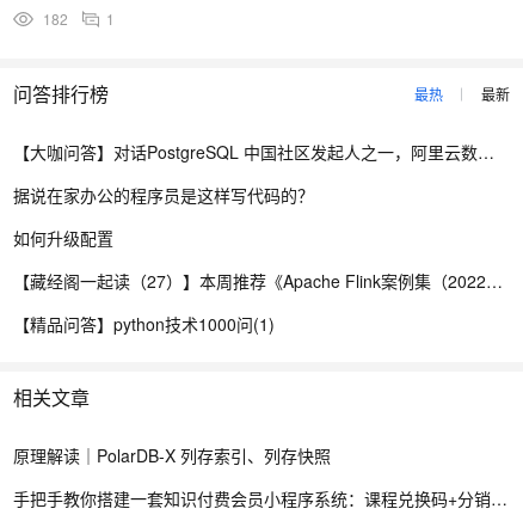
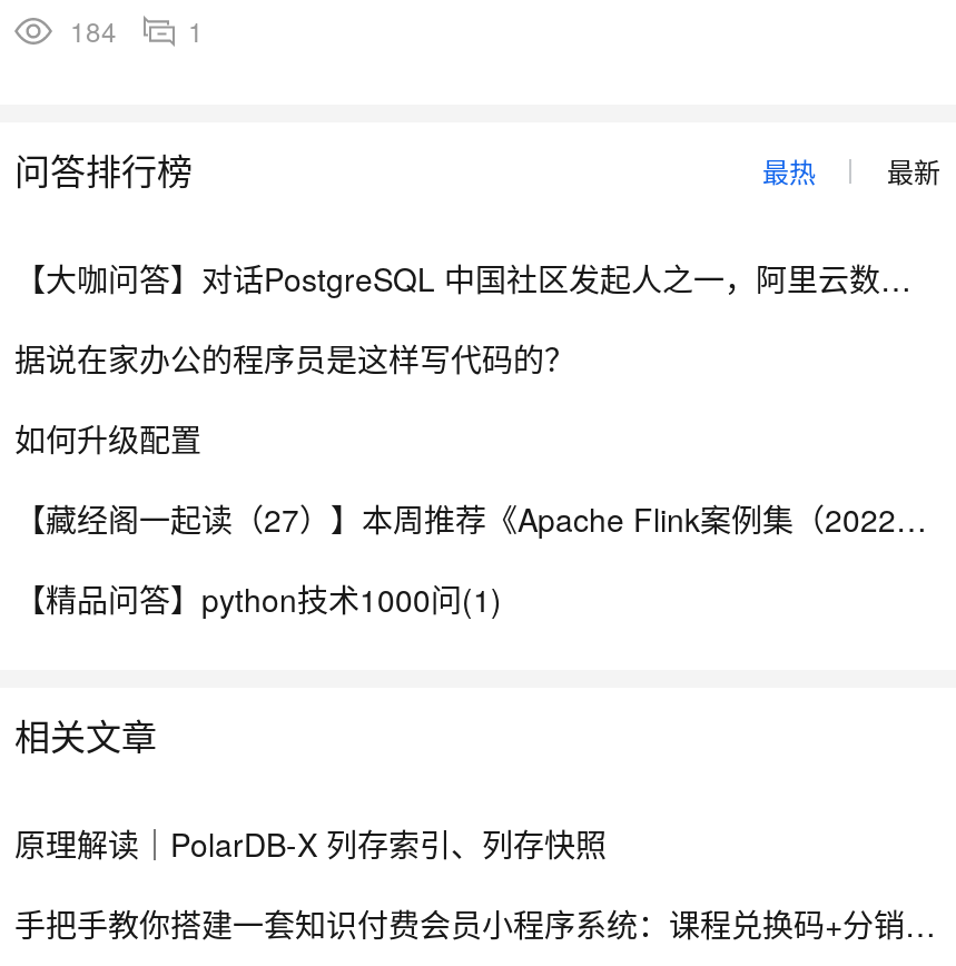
[43,8,115,29] 182 1 -> [70,11,204,49] 184 1

